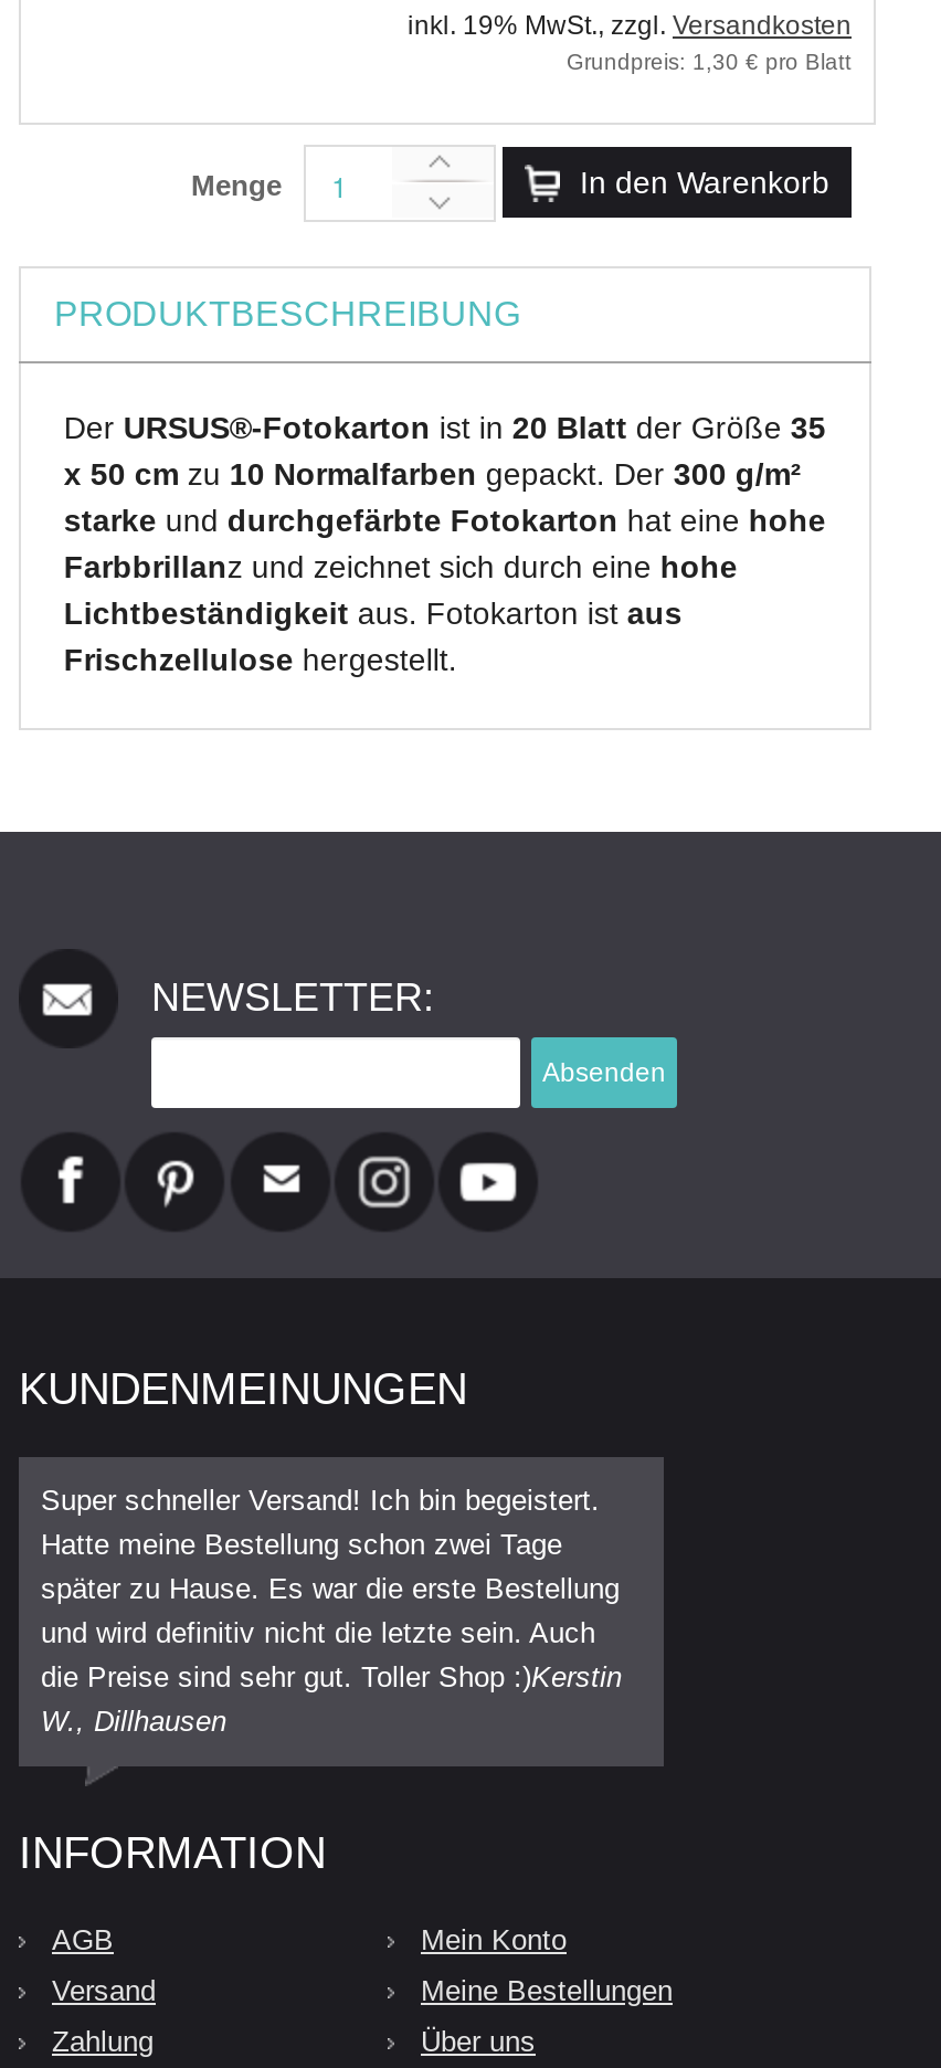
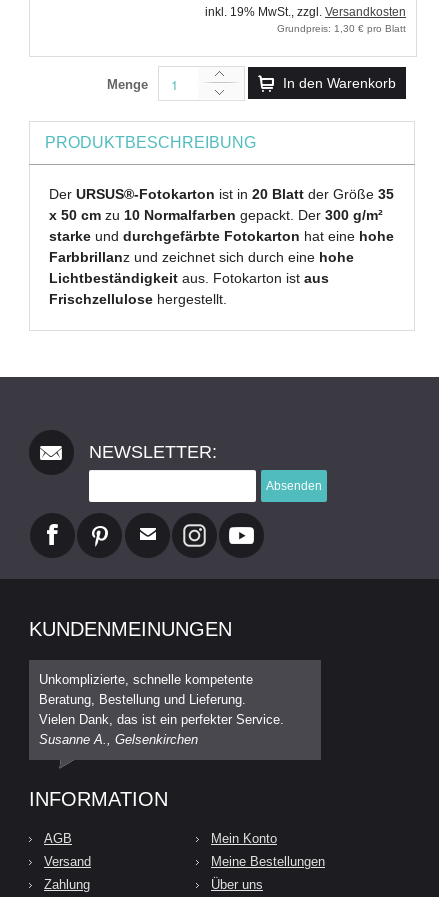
[41,1483,622,1737] Super schneller Versand! Ich bin begeistert. | Hatte meine Bestellung schon zwei Tage | später zu Hause. Es war die erste Bestellung | und wird definitiv nicht die letzte sein. Auch | die Preise sind sehr gut. Toller Shop :)Kerstin | W., Dillhausen -> [39,672,284,747] Unkomplizierte, schnelle kompetente | Beratung, Bestellung und Lieferung. | Vielen Dank, das ist ein perfekter Service. | Susanne A., Gelsenkirchen

